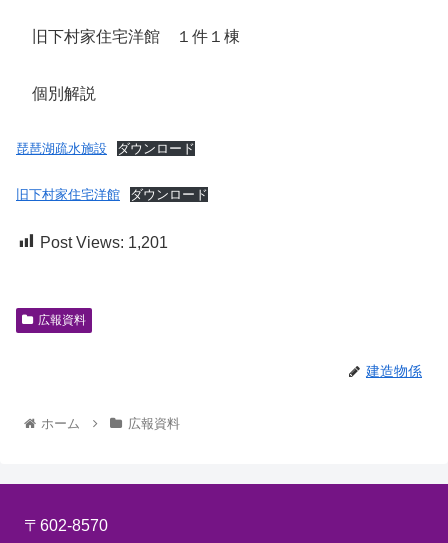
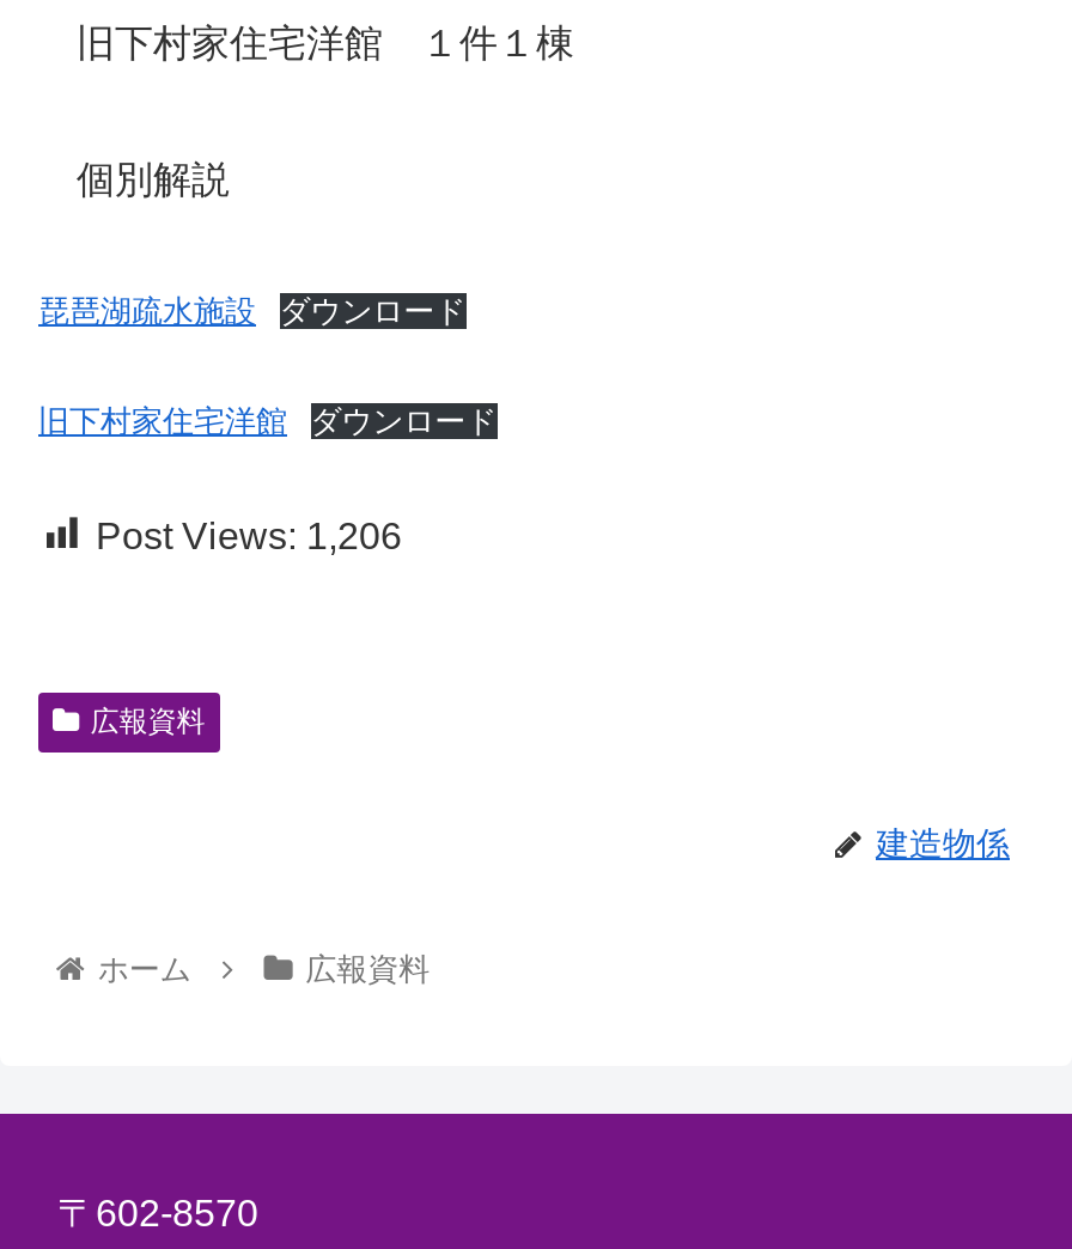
[40,234,168,251] Post Views: 1,201 -> [96,515,402,555] Post Views: 1,206

